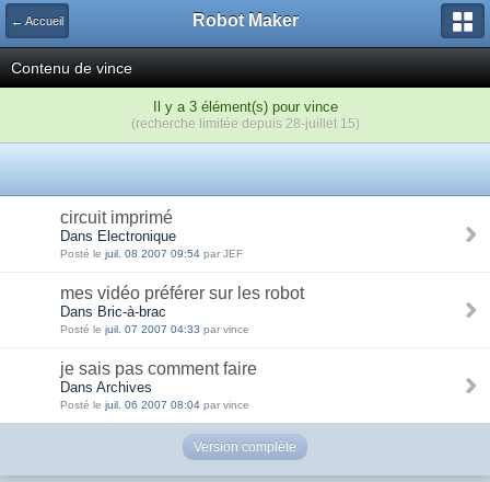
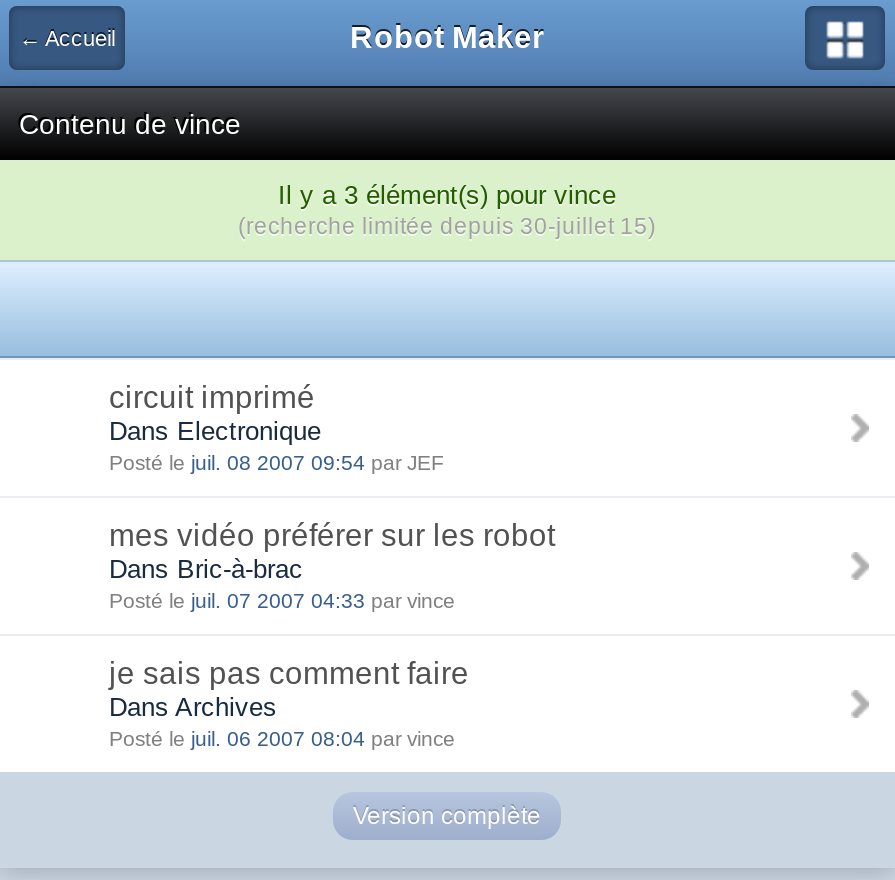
[131,116,359,130] (recherche limitée depuis 28-juillet 15) -> [238,212,656,238] (recherche limitée depuis 30-juillet 15)

